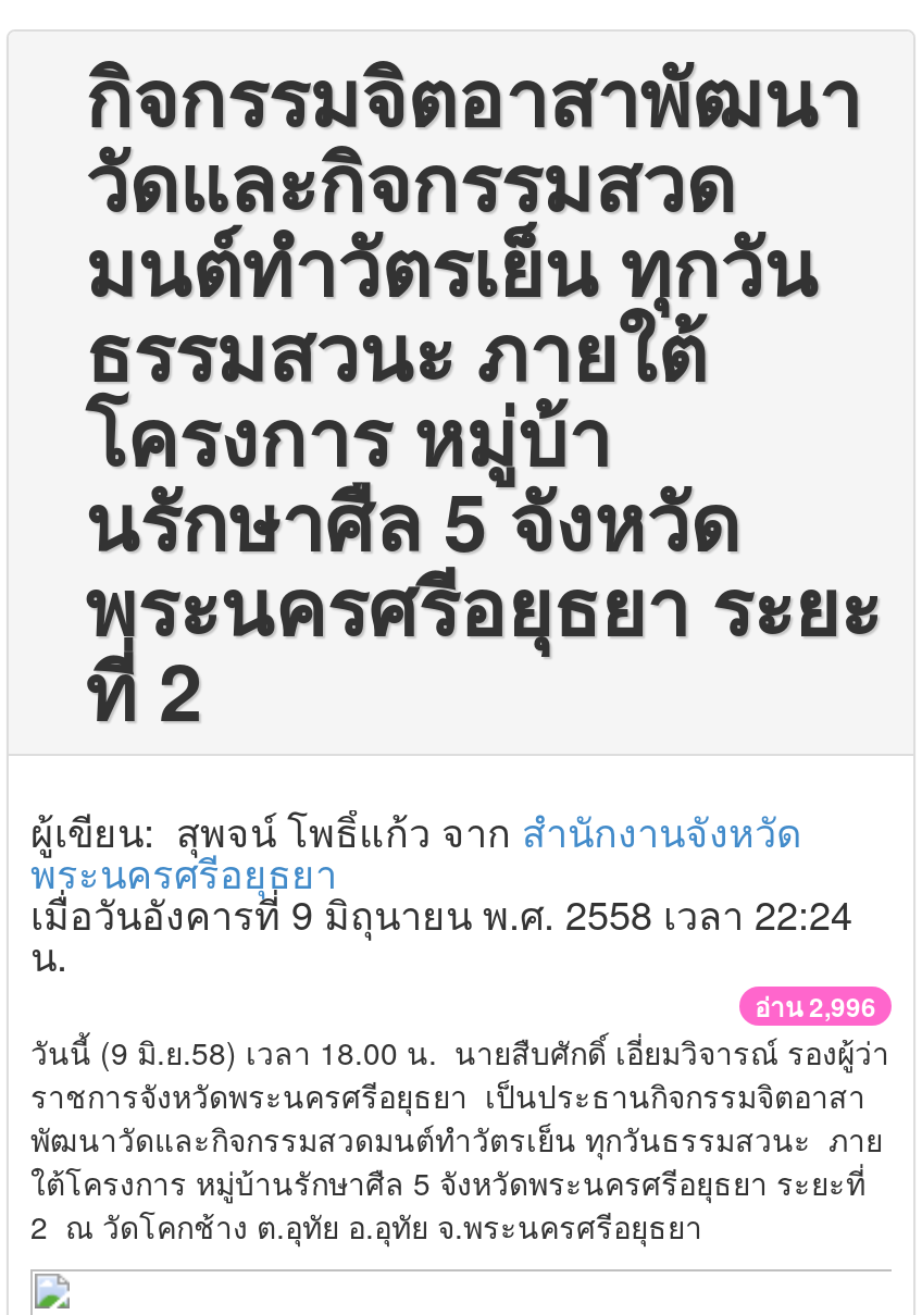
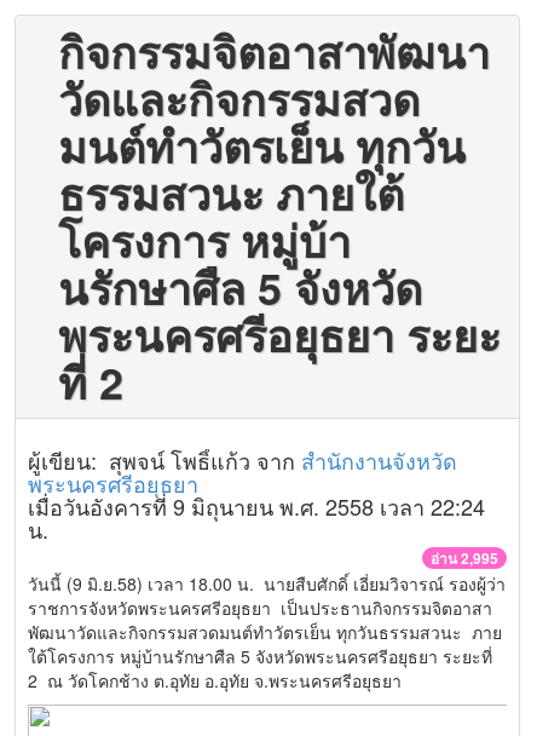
[755,987,876,1026] อ่าน 2,996 -> [431,547,498,569] อ่าน 2,995

